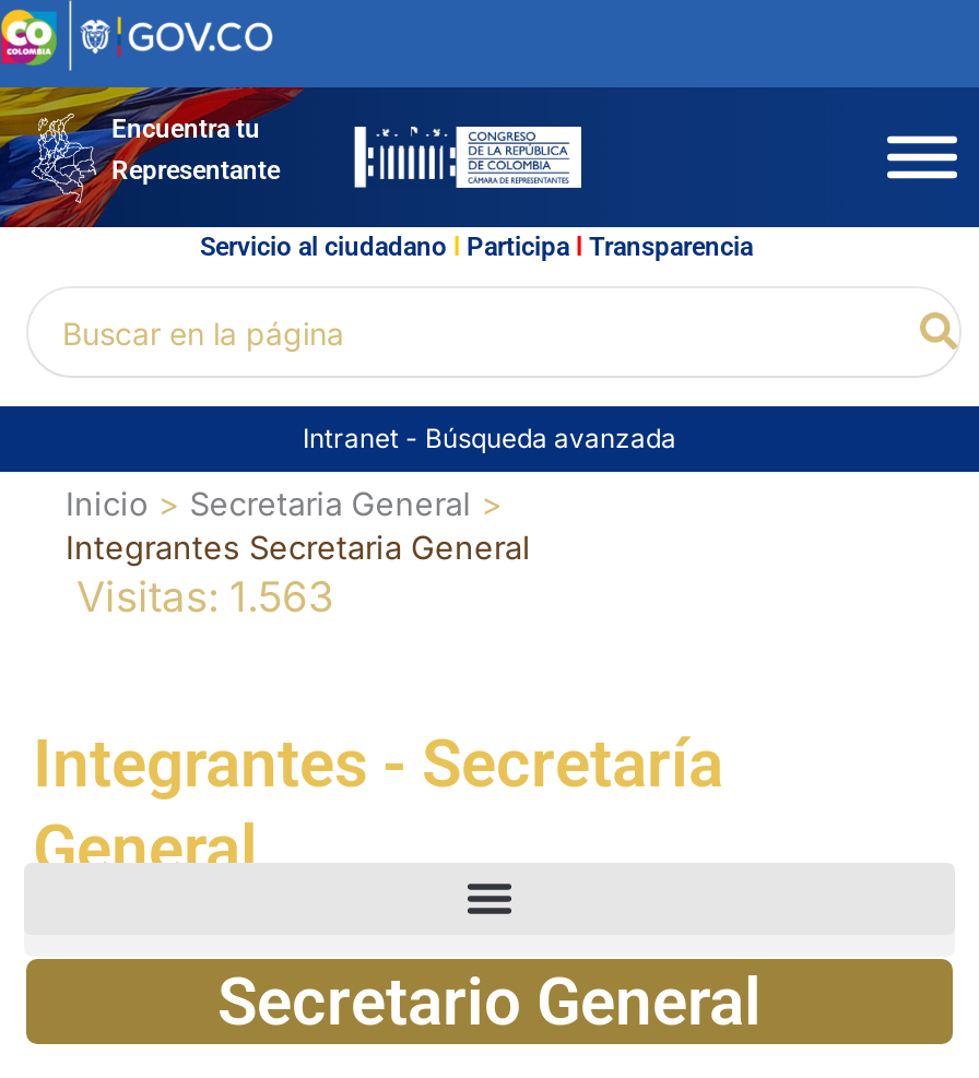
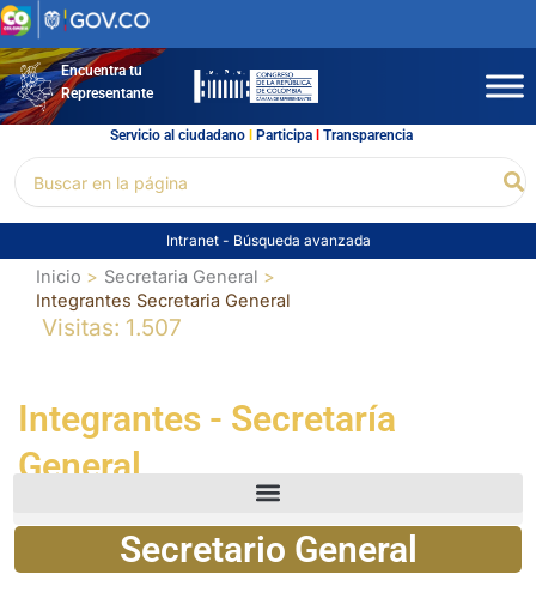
[76,571,334,622] Visitas: 1.563 -> [42,313,182,341] Visitas: 1.507

